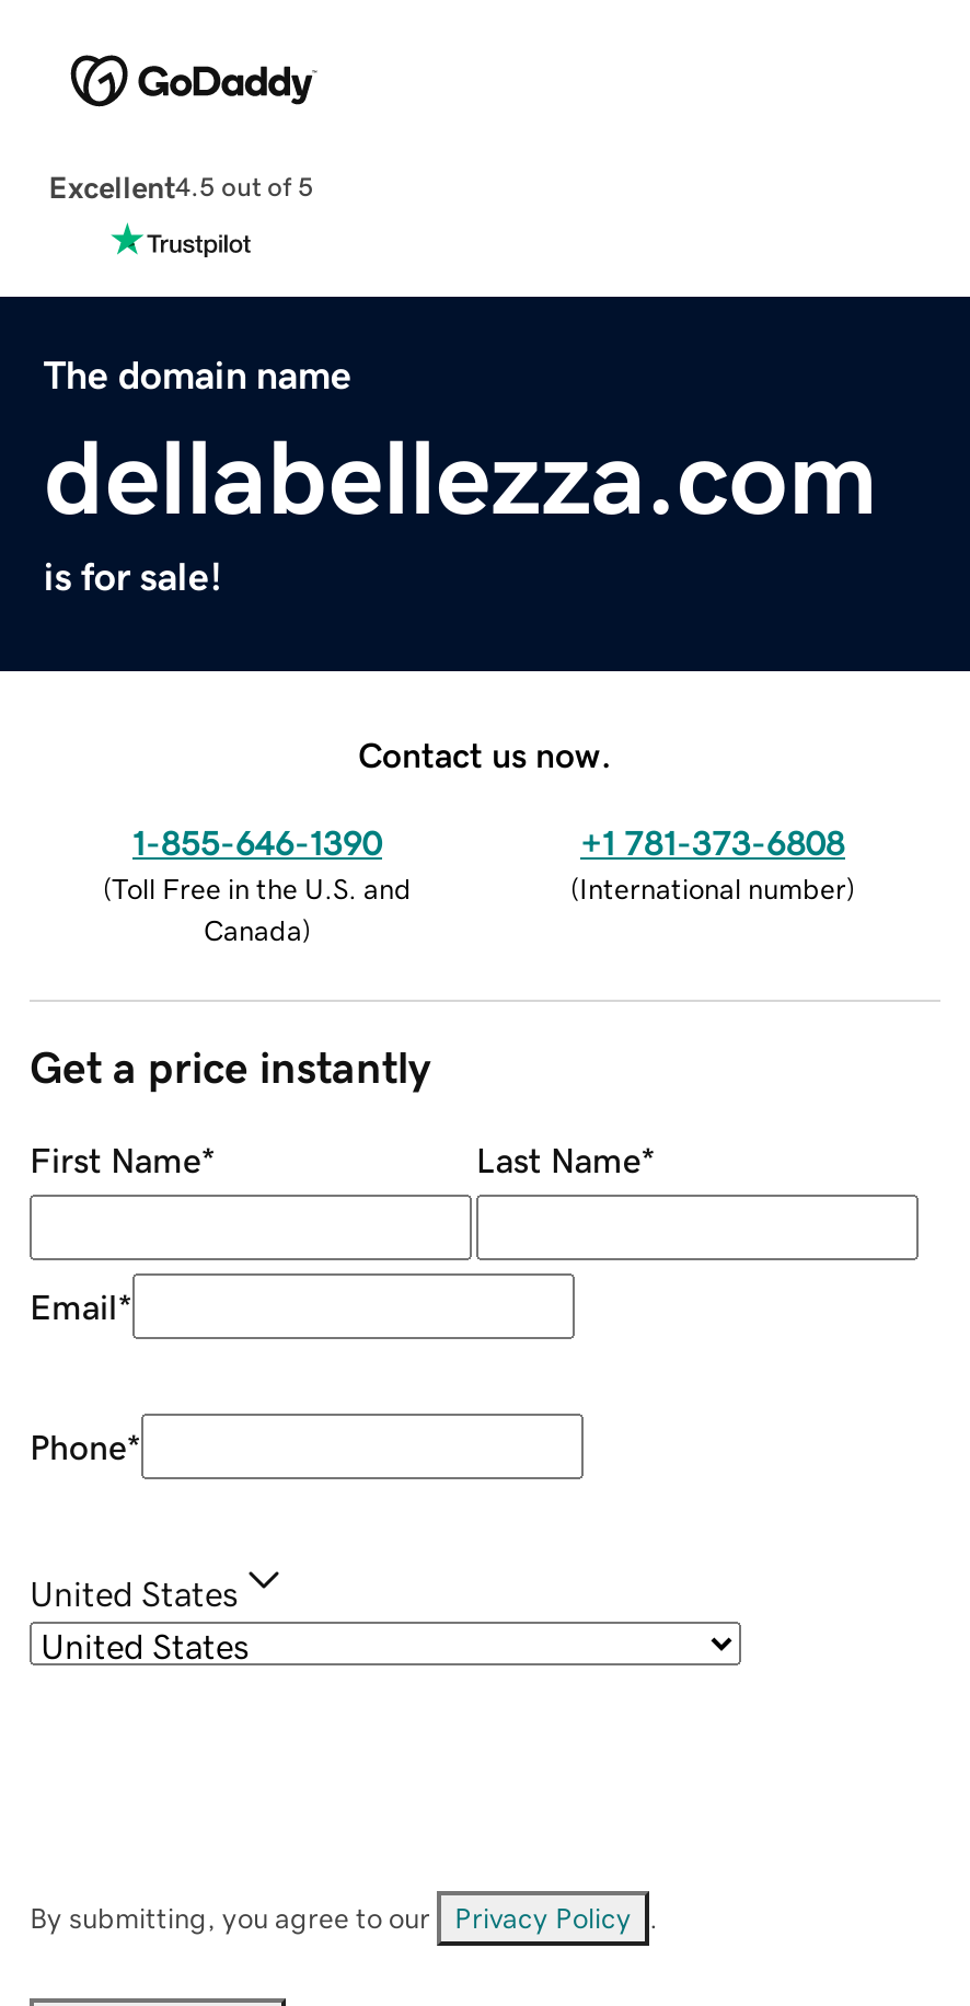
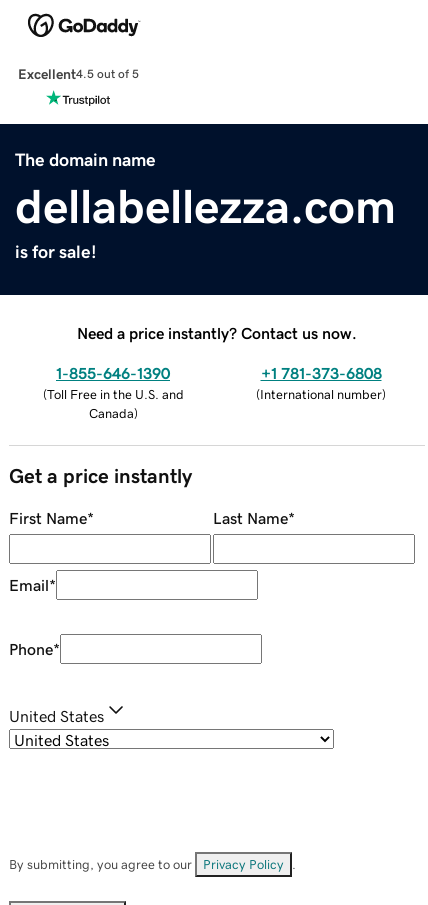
[358,736,612,771] Contact us now. -> [77,325,357,341] Need a price instantly? Contact us now.

